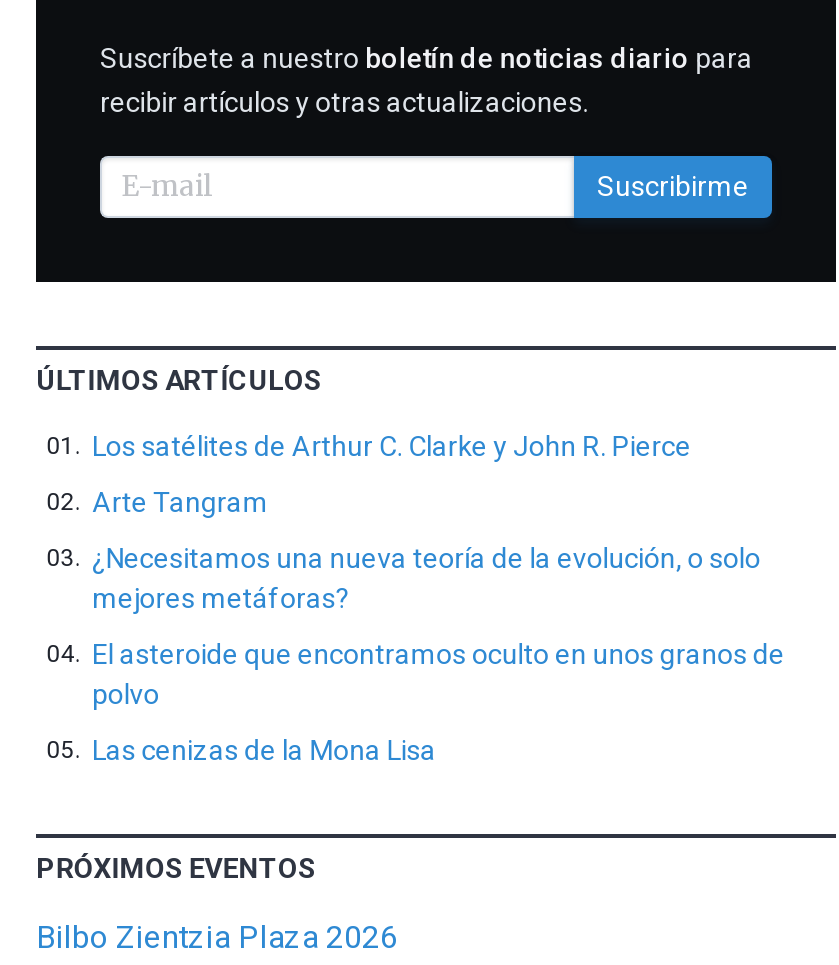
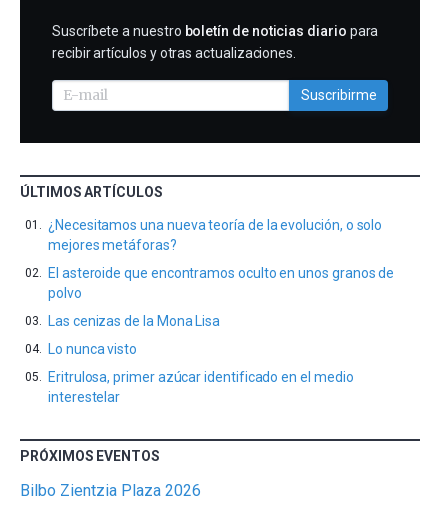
[92,430,691,518] Los satélites de Arthur C. Clarke y John R. Pierce | Arte Tangram -> none
moved [92,542,785,766] -> [48,217,394,329]: ¿Necesitamos una nueva teoría de la evolución, o solo | mejores metáforas? | El asteroide que encontramos oculto en unos granos de | polvo | Las cenizas de la Mona Lisa
none -> [48,341,353,405] Lo nunca visto | Eritrulosa, primer azúcar identificado en el medio | interestelar

